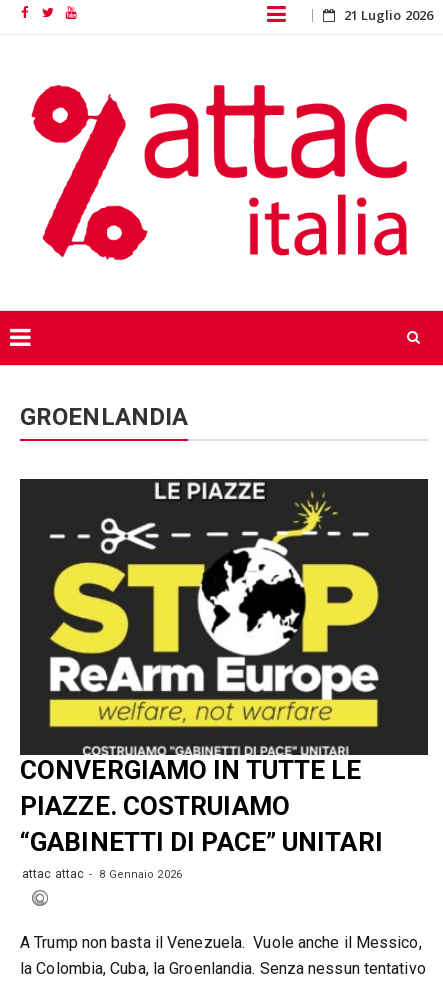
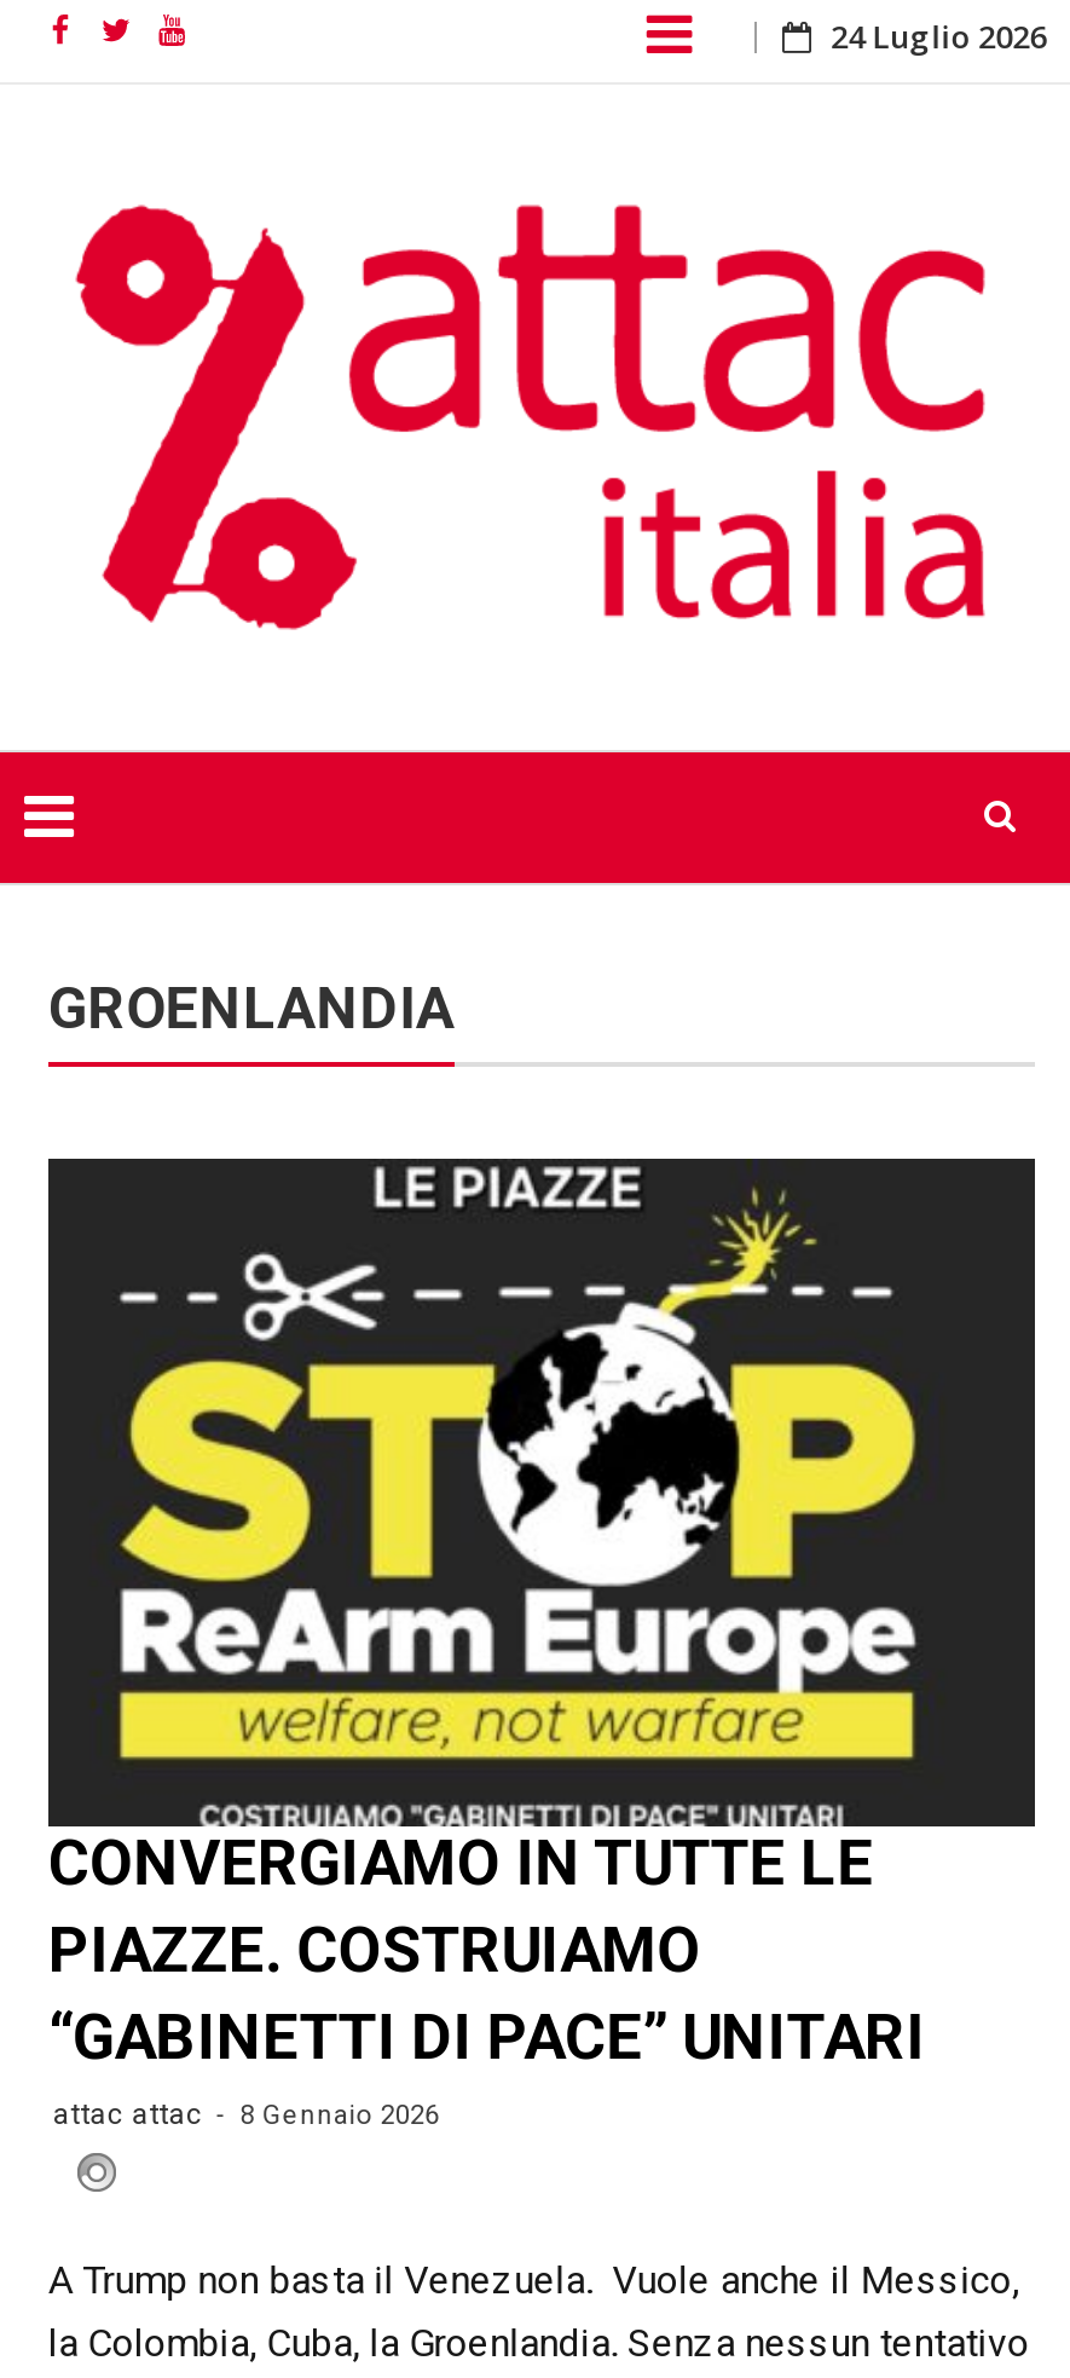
[344,6,433,24] 21 Luglio 2026 -> [831,15,1047,58] 24 Luglio 2026

